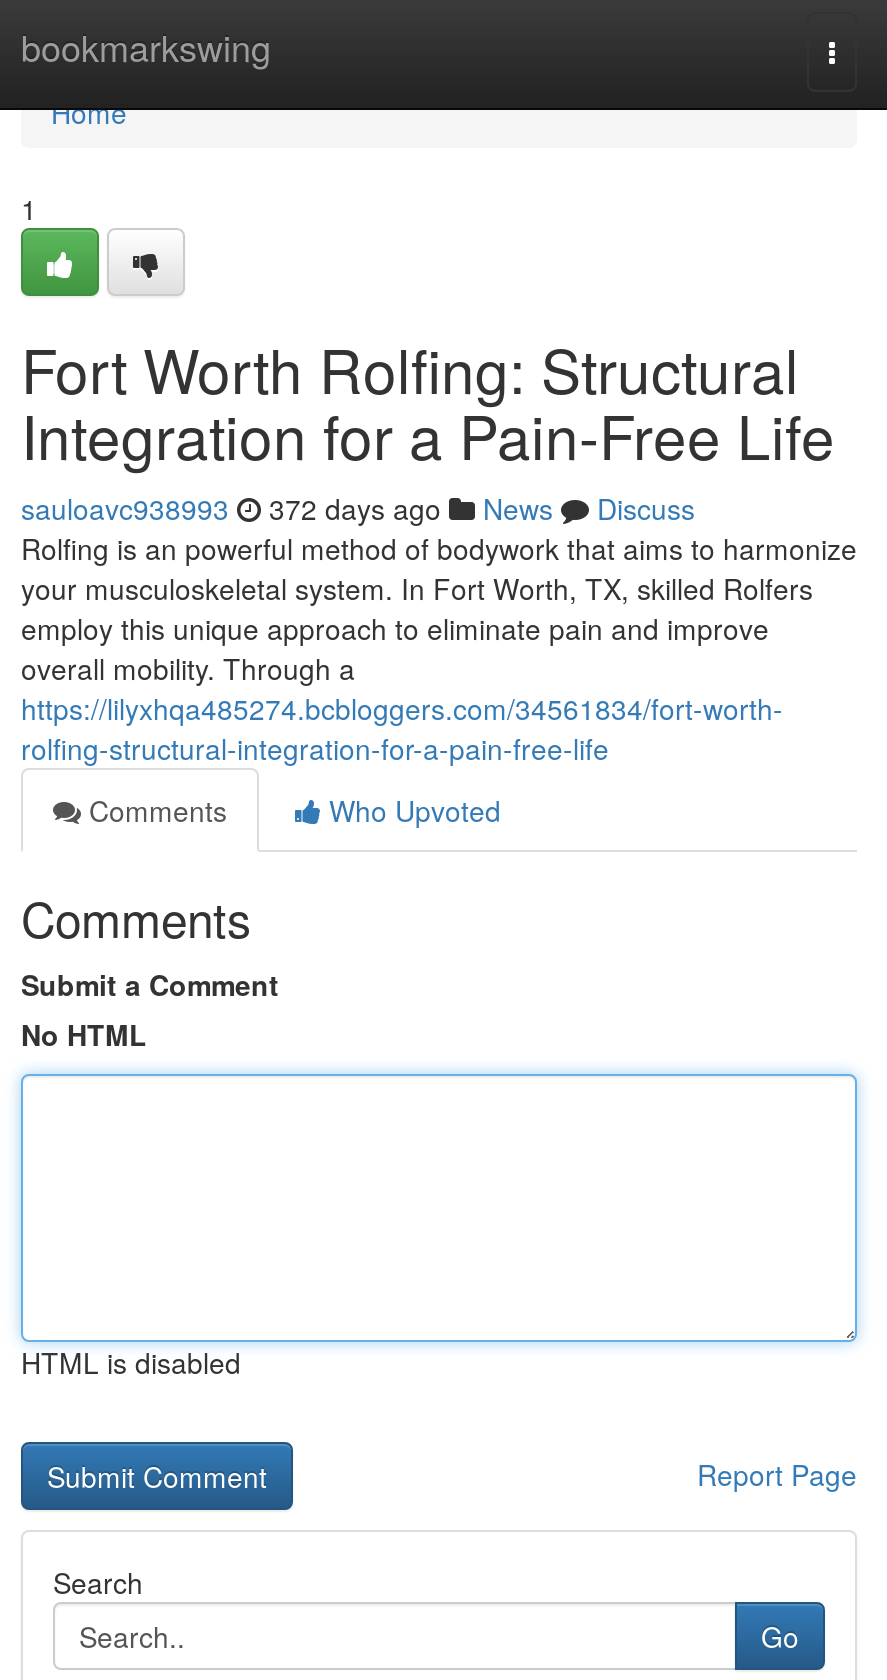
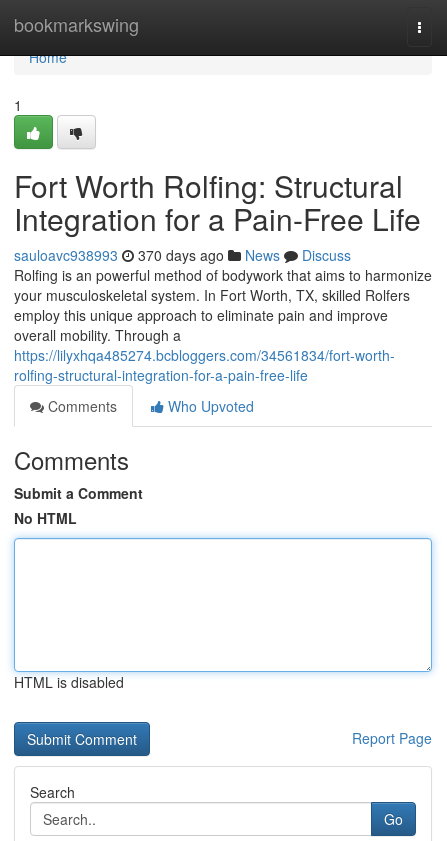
[21,488,695,528] sauloavc938993 372 days ago News Discuss -> [14,245,351,265] sauloavc938993 370 days ago News Discuss

